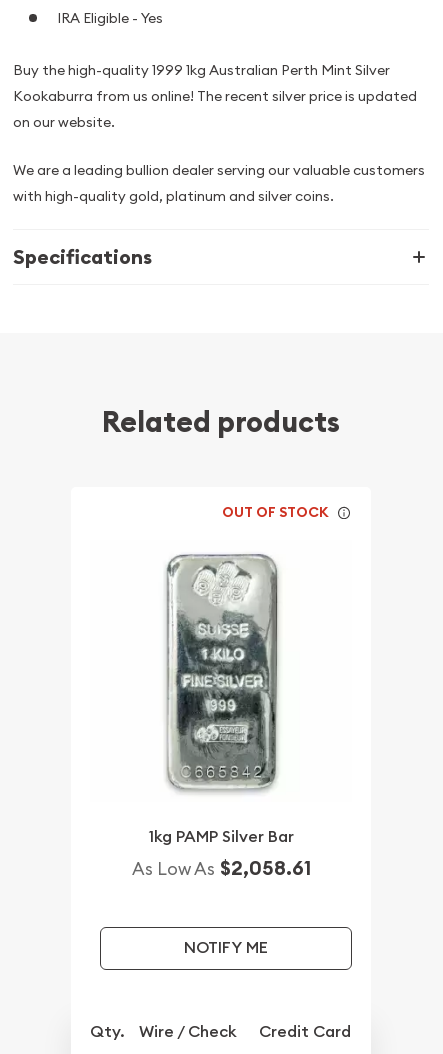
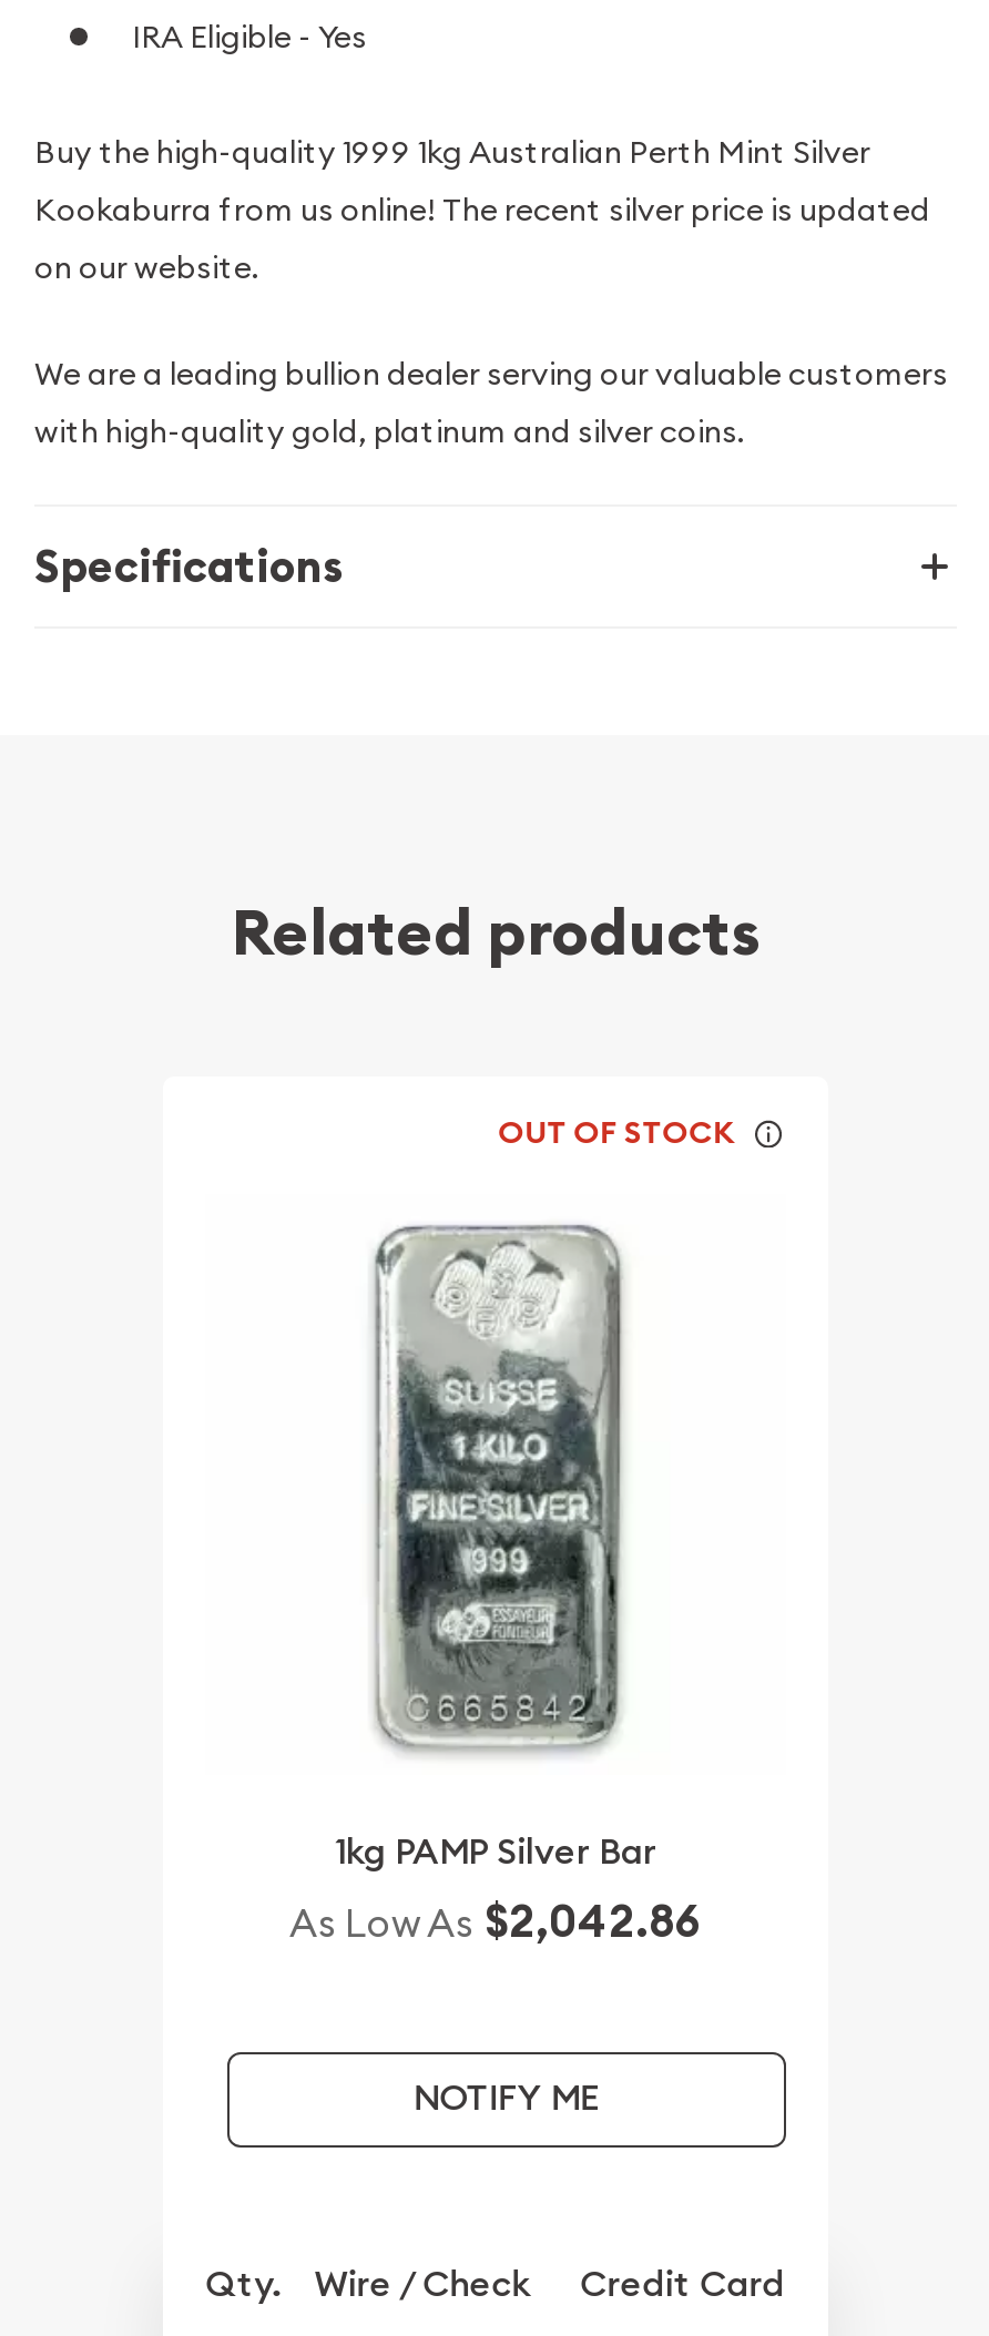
[131,855,310,881] As Low As $2,058.61 -> [289,1893,702,1951] As Low As $2,042.86

